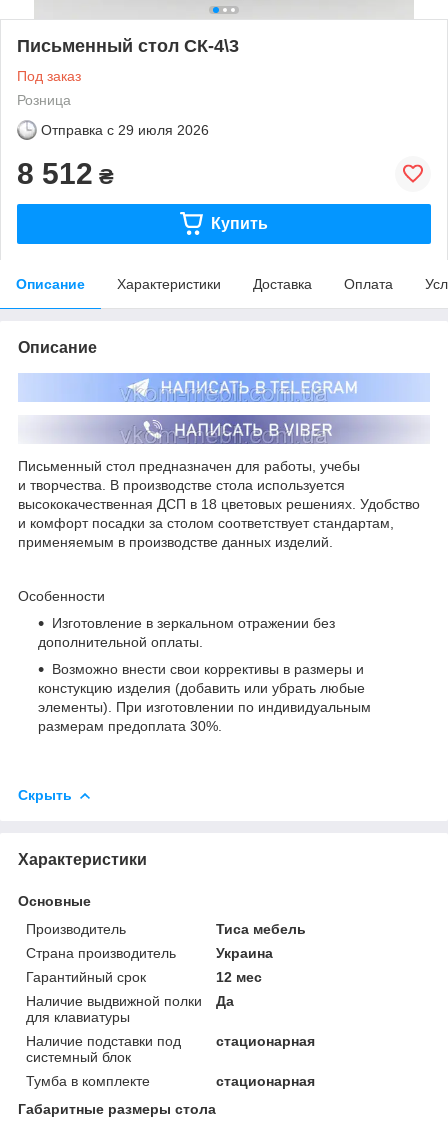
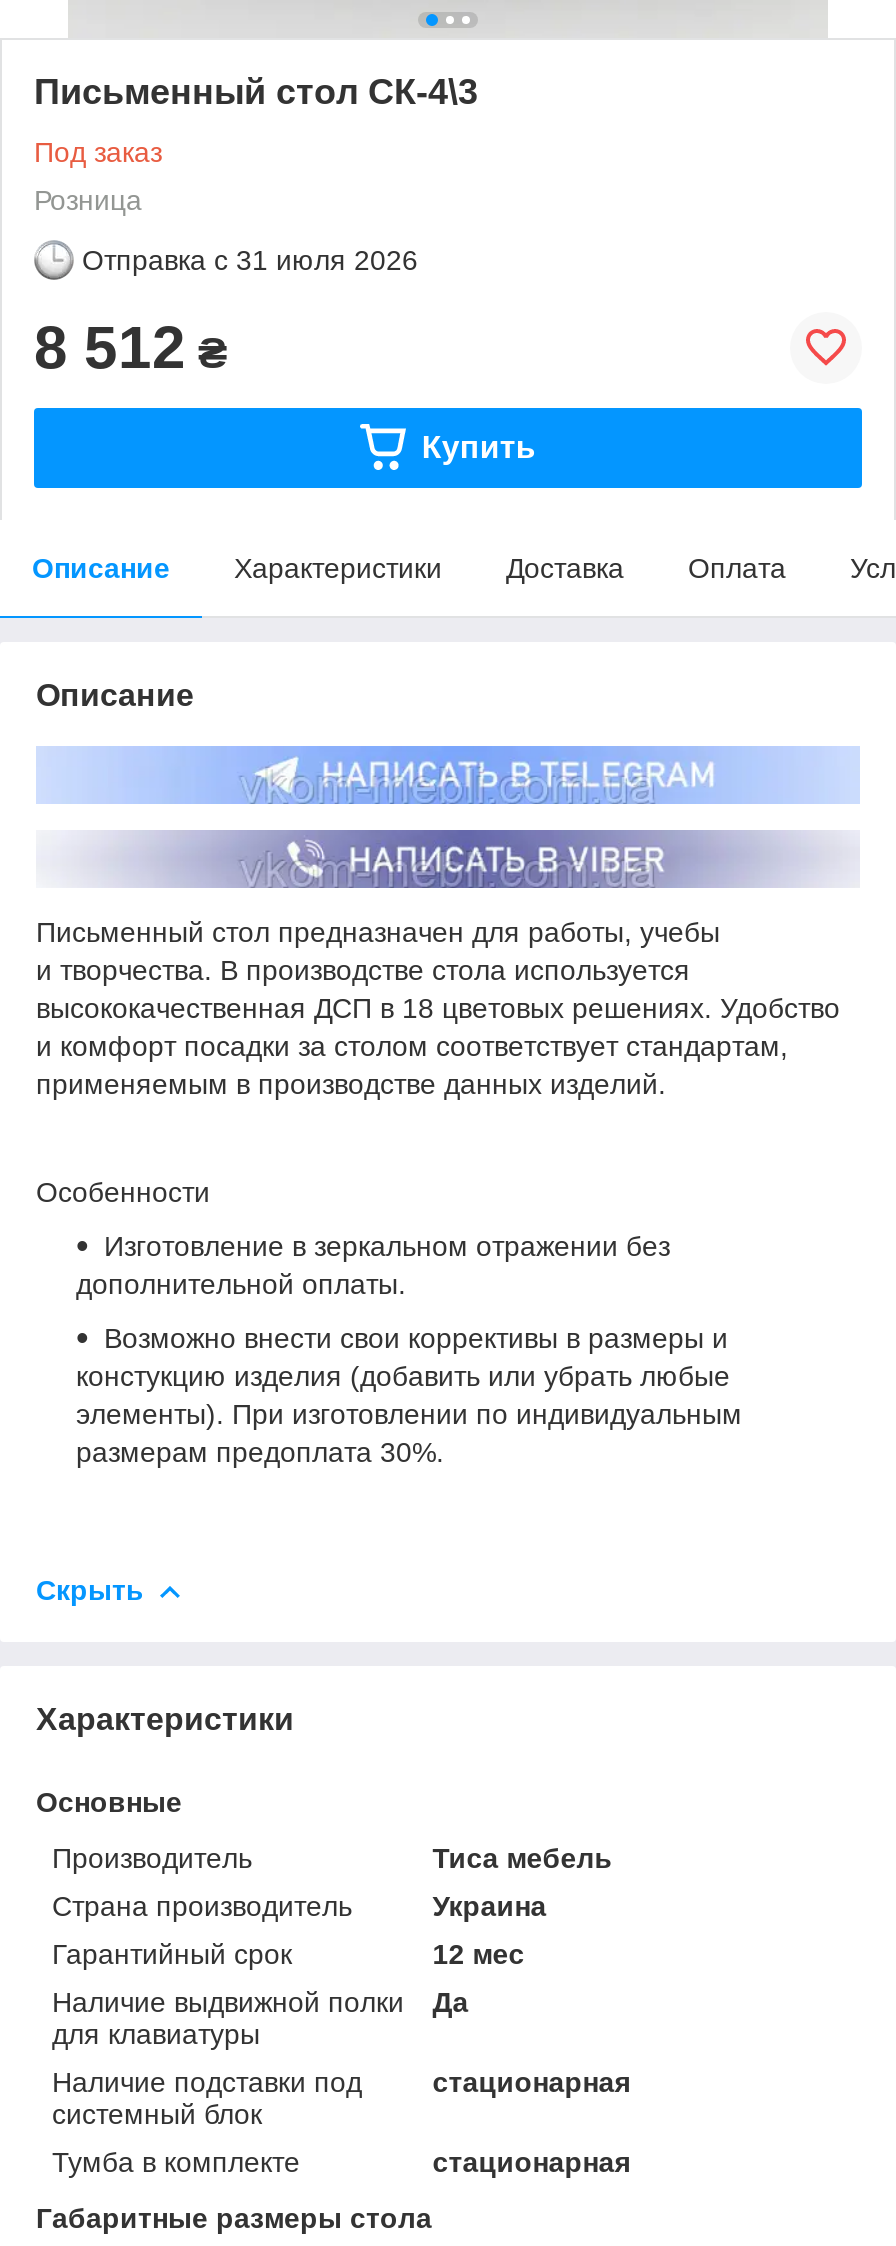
[41,122,209,138] Отправка с 29 июля 2026 -> [82,244,418,276] Отправка с 31 июля 2026

